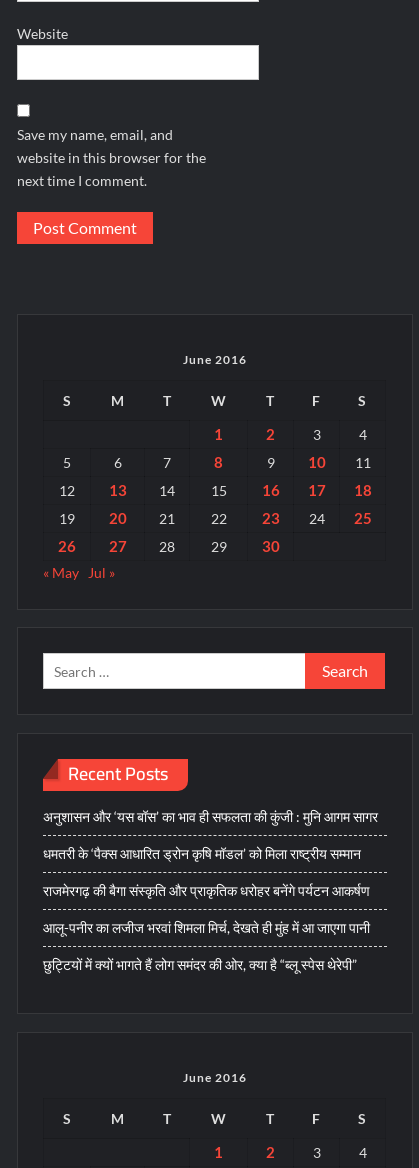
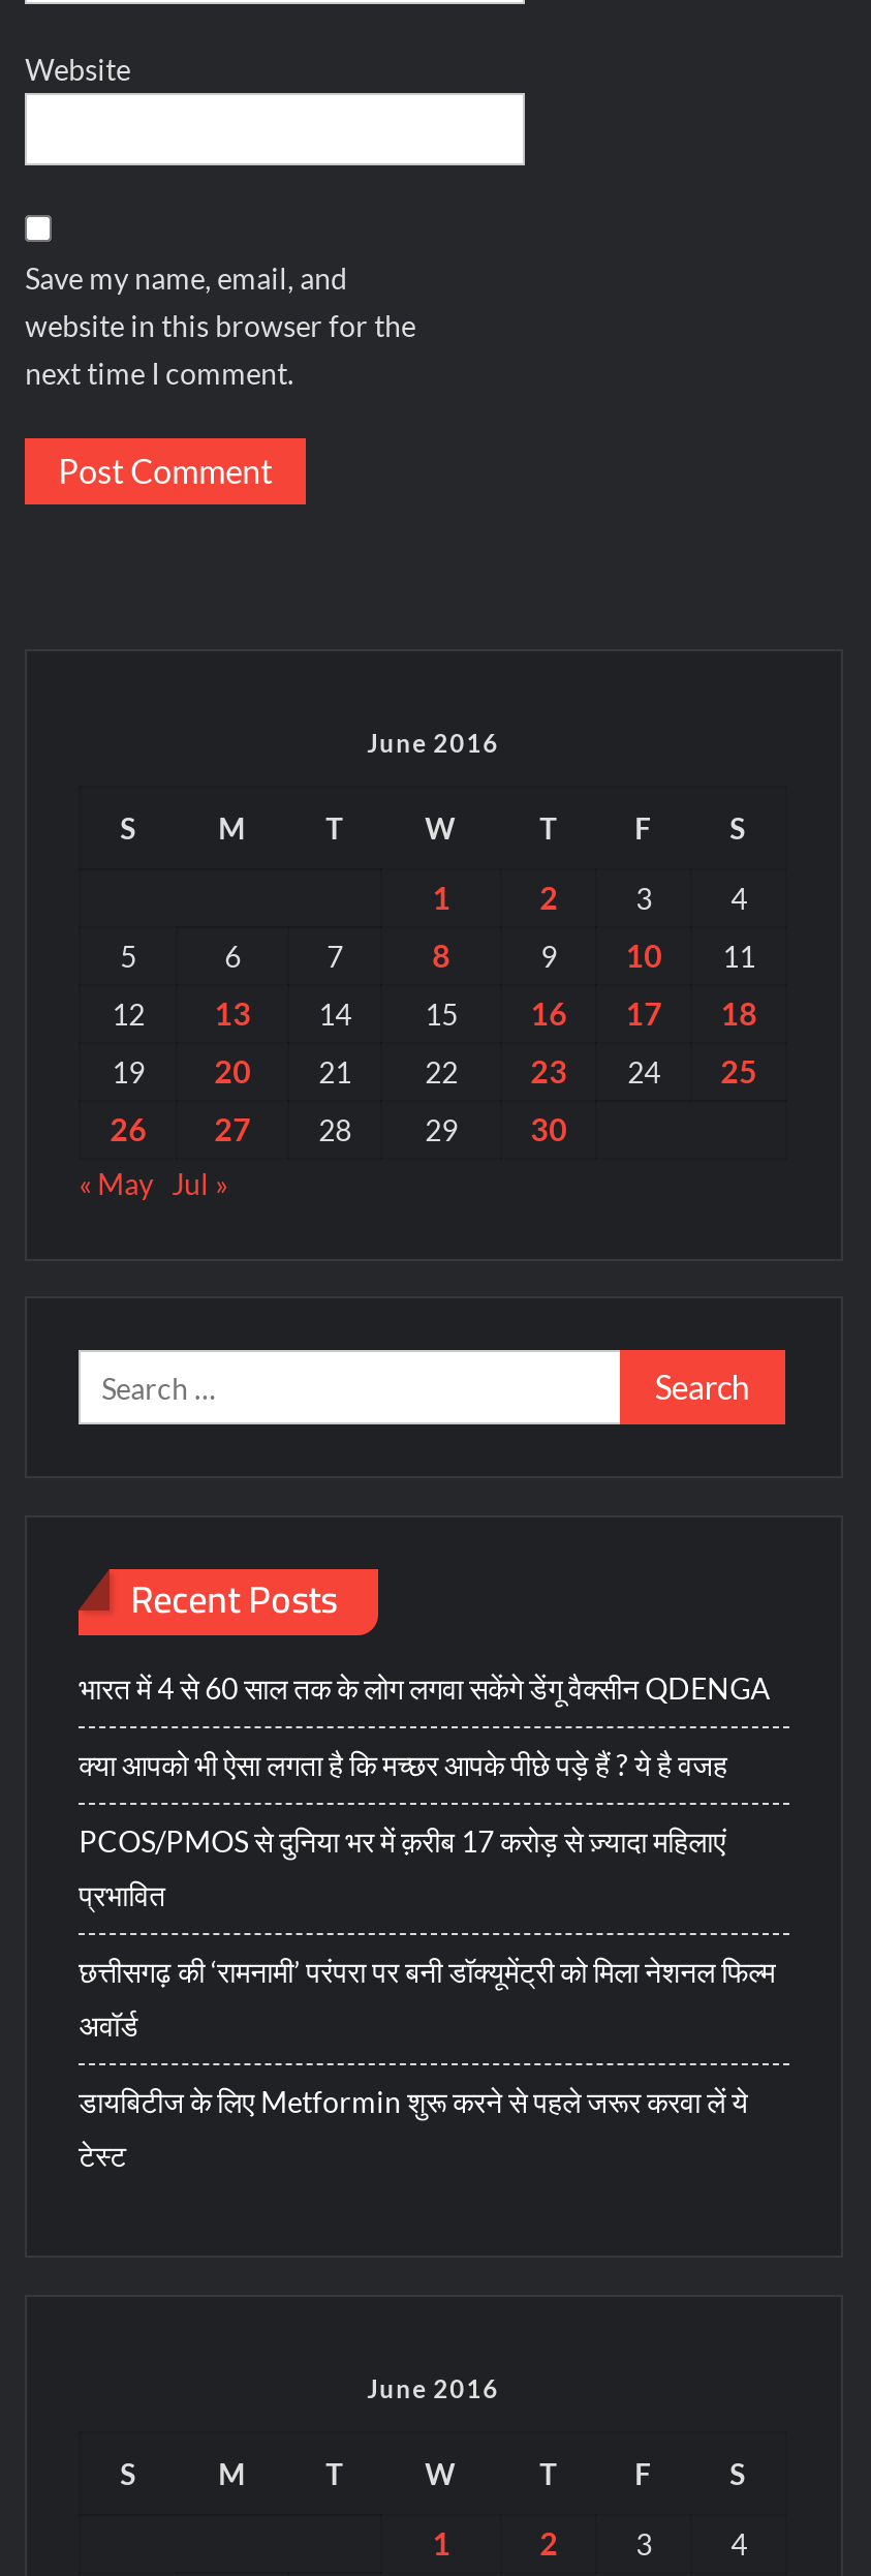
[43,808,378,973] अनुशासन और ‘यस बॉस’ का भाव ही सफलता की कुंजी : मुनि आगम सागर | धमतरी के ‘पैक्स आधारित ड्रोन कृषि मॉडल’ को मिला राष्ट्रीय सम्मान | राजमेरगढ़ की बैगा संस्कृति और प्राकृतिक धरोहर बनेंगे पर्यटन आकर्षण | आलू-पनीर का लजीज भरवां शिमला मिर्च, देखते ही मुंह में आ जाएगा पानी | छुट्टियों में क्यों भागते हैं लोग समंदर की ओर, क्या है “ब्लू स्पेस थेरेपी” -> [79,1671,775,2173] भारत में 4 से 60 साल तक के लोग लगवा सकेंगे डेंगू वैक्सीन QDENGA | क्या आपको भी ऐसा लगता है कि मच्छर आपके पीछे पड़े हैं ? ये है वजह | PCOS/PMOS से दुनिया भर में क़रीब 17 करोड़ से ज़्यादा महिलाएं | प्रभावित | छत्तीसगढ़ की ‘रामनामी’ परंपरा पर बनी डॉक्यूमेंट्री को मिला नेशनल फिल्म | अवॉर्ड | डायबिटीज के लिए Metformin शुरू करने से पहले जरूर करवा लें ये | टेस्ट

